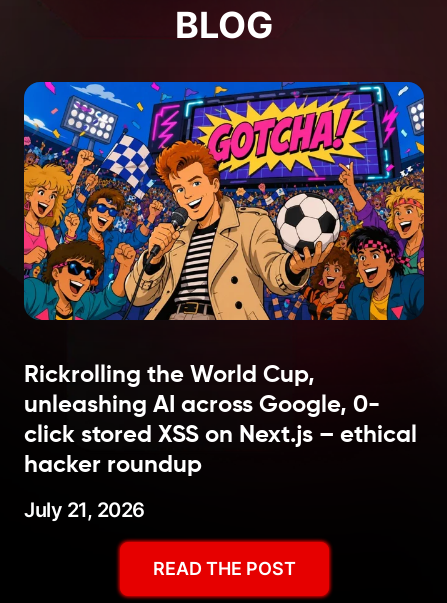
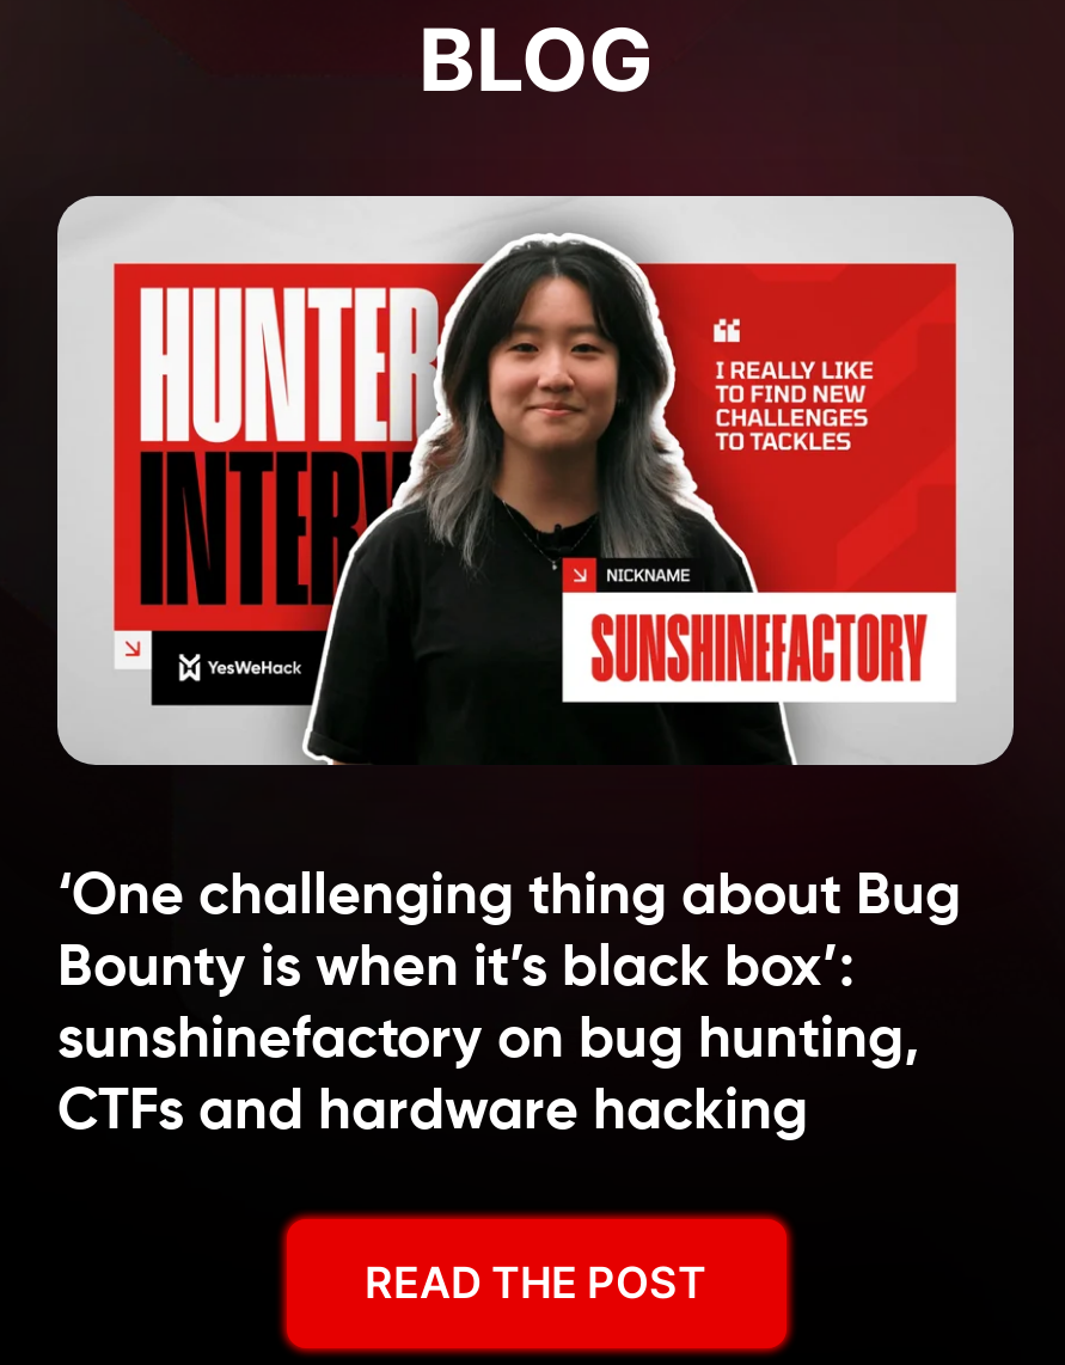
[23,81,425,321] [image] -> [55,194,1016,767] [image]
[24,362,417,521] Rickrolling the World Cup, | unleashing AI across Google, 0- | click stored XSS on Next.js – ethical | hacker roundup | July 21, 2026 -> [57,867,961,1140] ‘One challenging thing about Bug | Bounty is when it’s black box’: | sunshinefactory on bug hunting, | CTFs and hardware hacking

